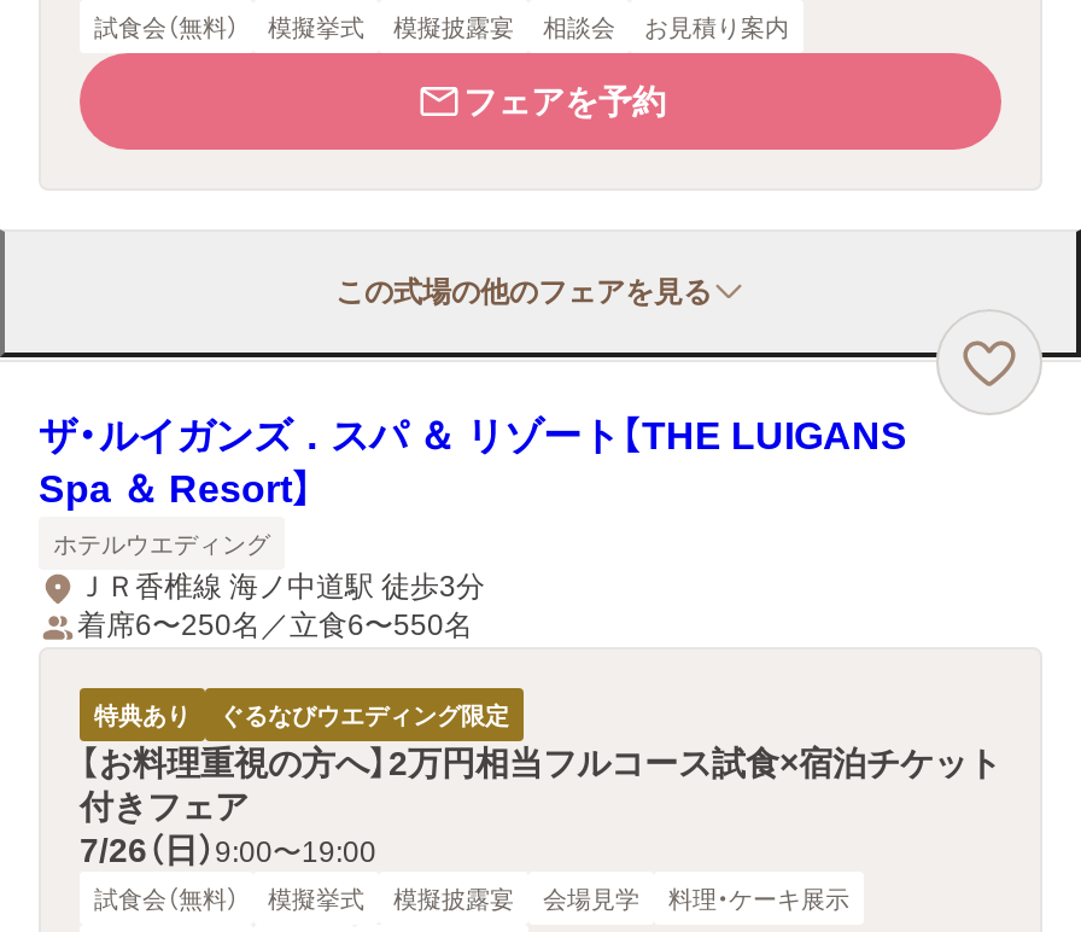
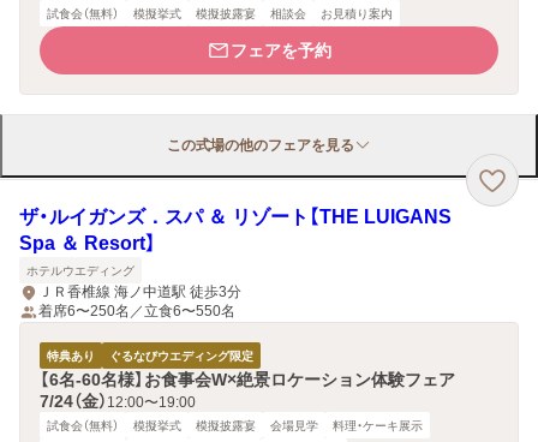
[80,744,1001,869] 【お料理重視の方へ】2万円相当フルコース試食×宿泊チケット | 付きフェア | 7/26（日）9:00〜19:00 -> [40,370,455,411] 【6名-60名様】お食事会W×絶景ロケーション体験フェア | 7/24（金）12:00〜19:00

